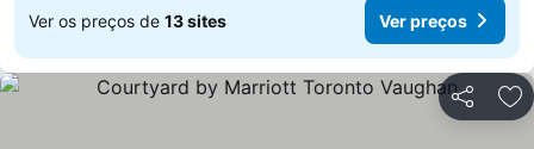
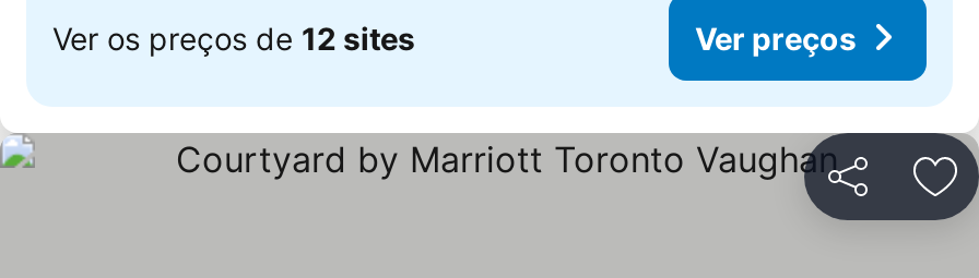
[29,10,226,30] Ver os preços de 13 sites -> [52,19,415,56] Ver os preços de 12 sites

